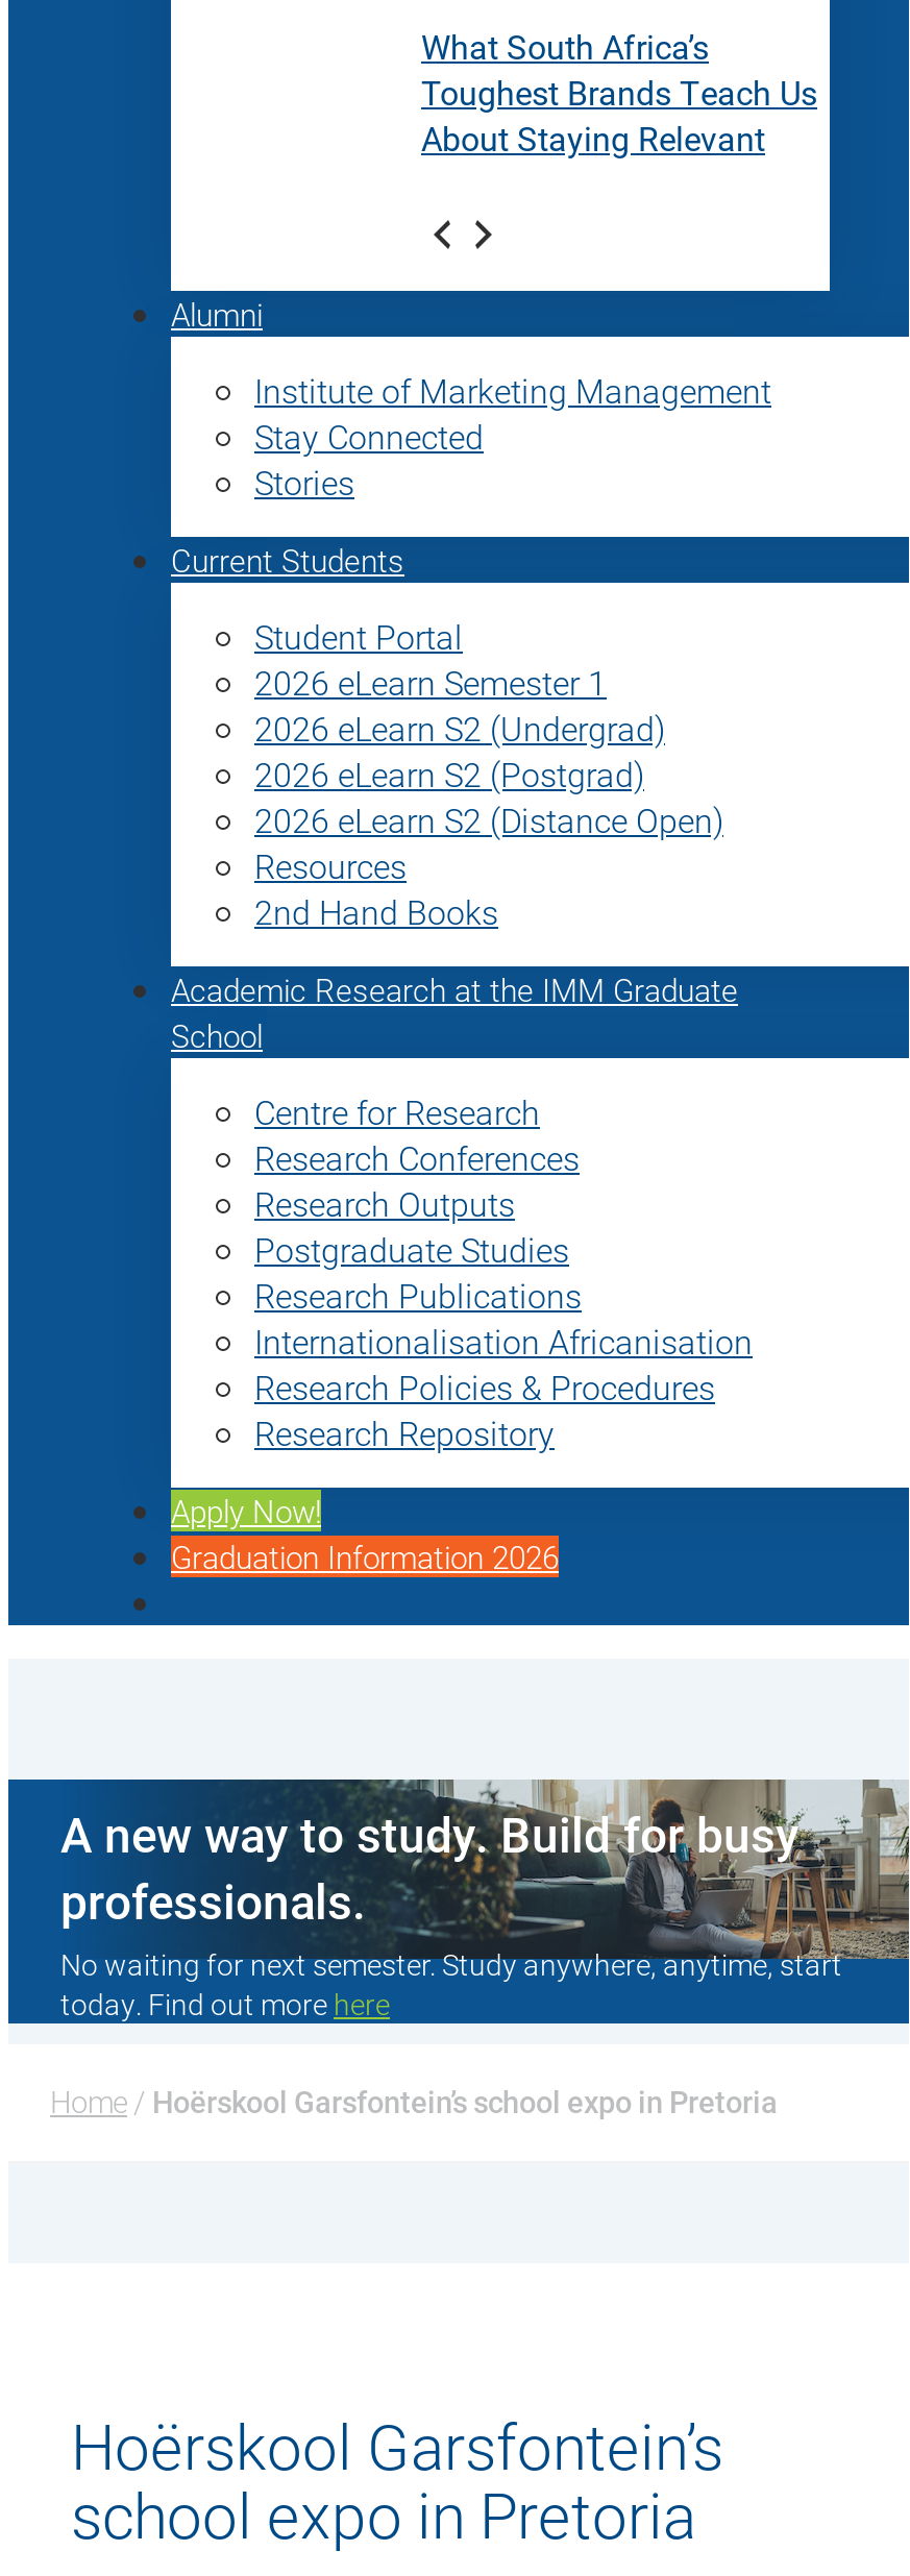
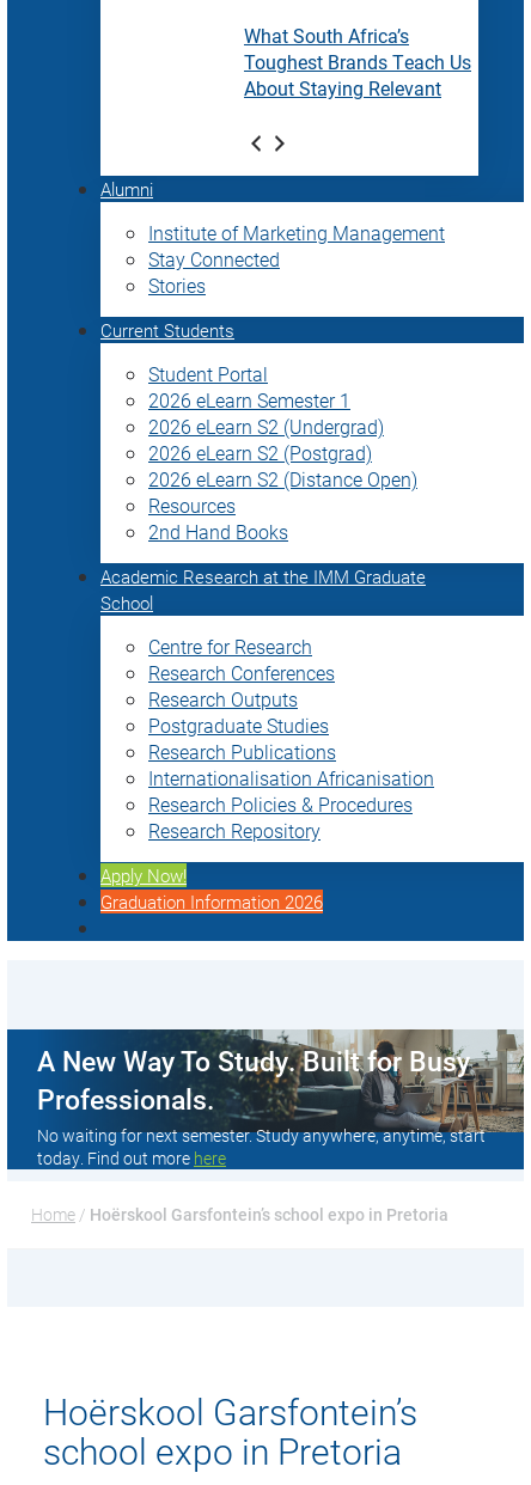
[60,1802,798,1931] A new way to study. Build for busy | professionals. -> [37,1042,470,1116] A New Way To Study. Built for Busy | Professionals.

